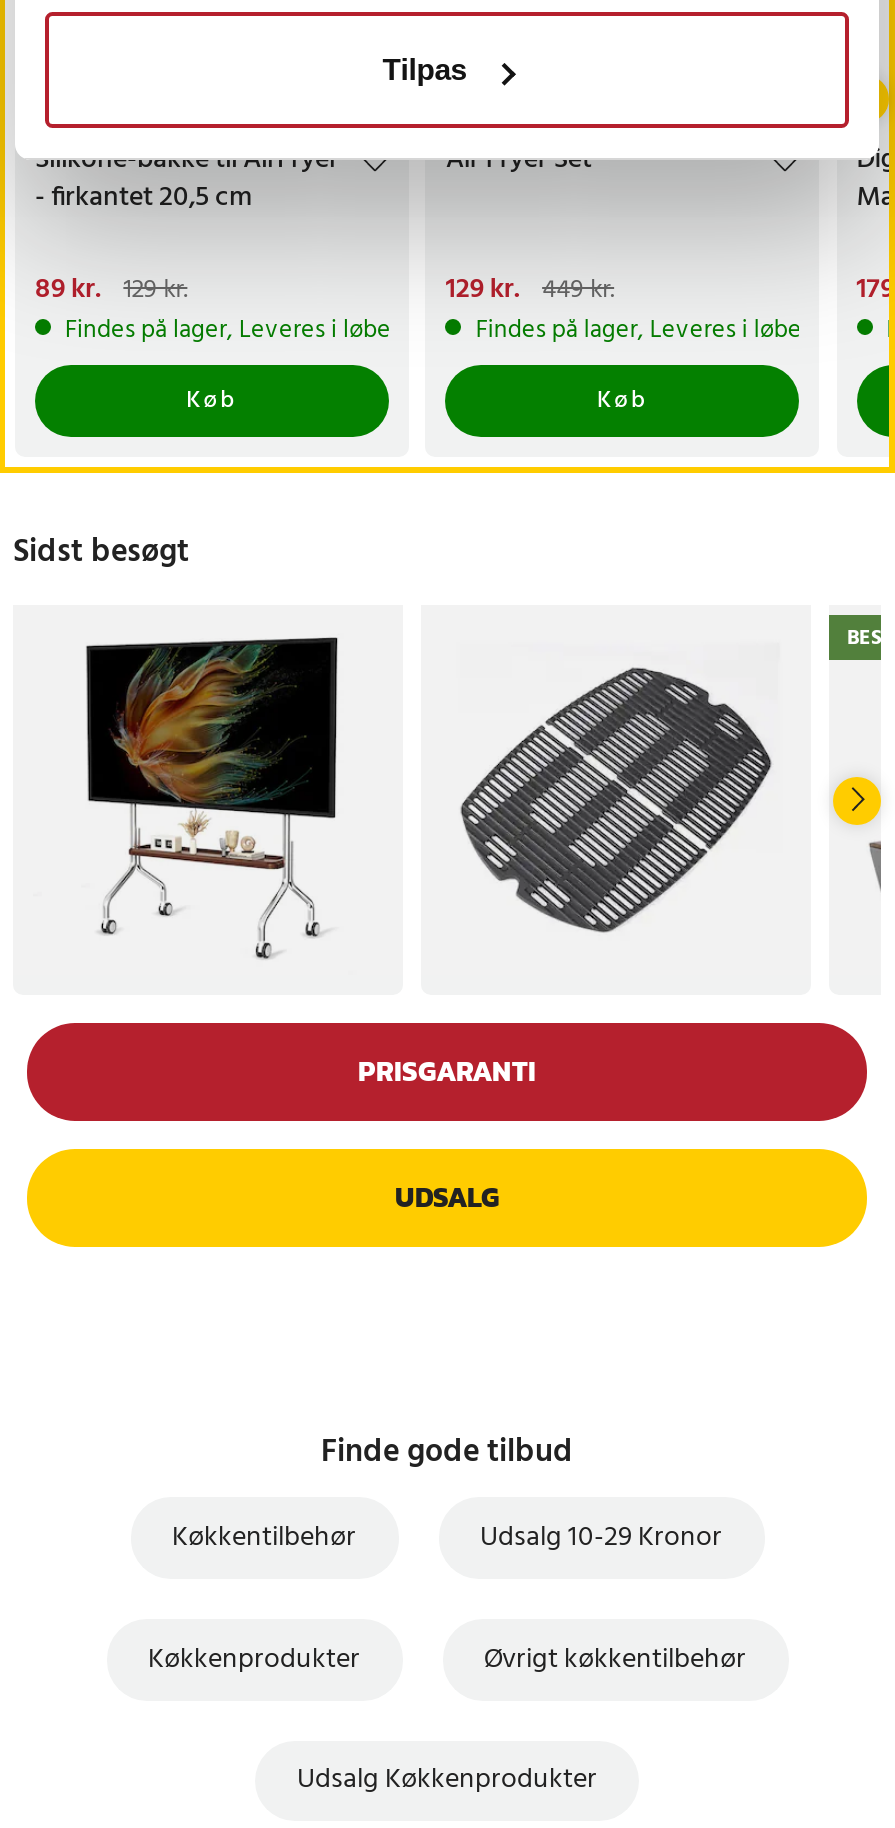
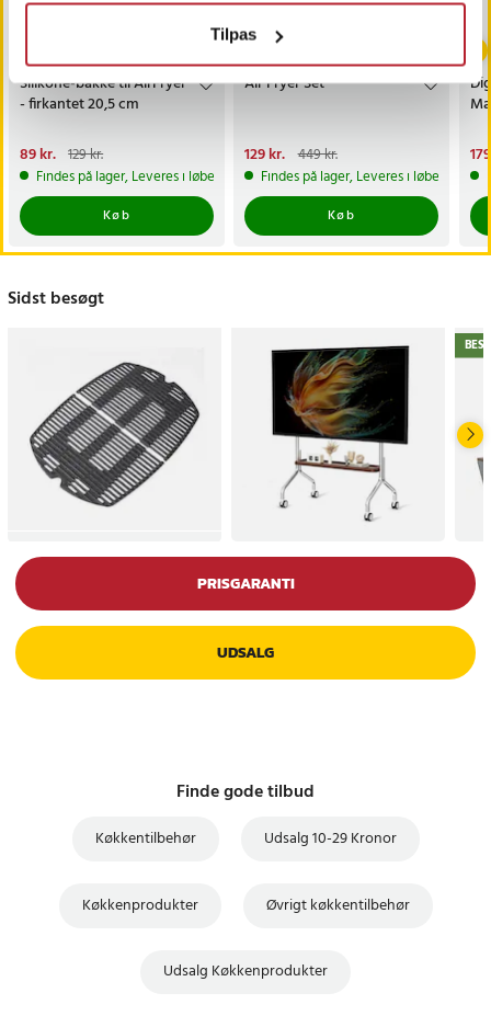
[53,635,363,961] [image] -> [28,345,201,522] [image]
[459,637,773,959] [image] -> [253,344,423,523] [image]

